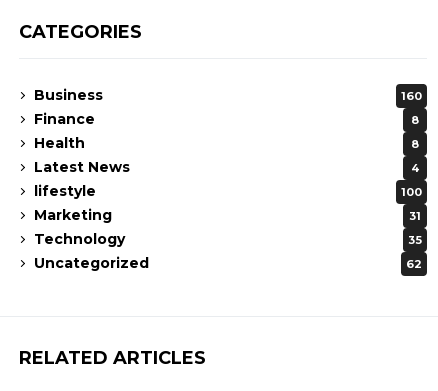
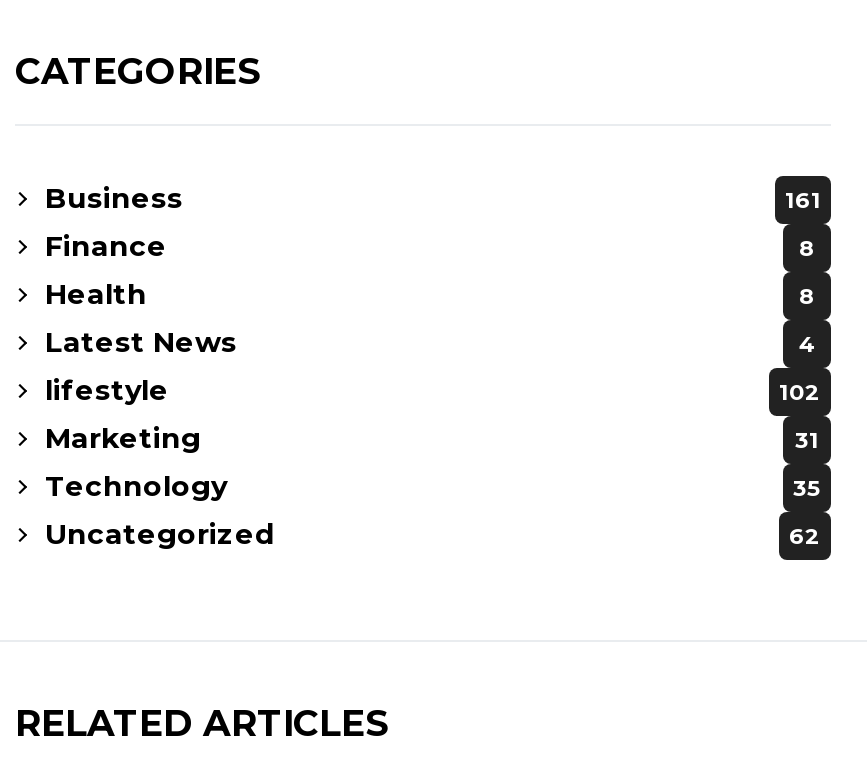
[401,89,422,103] 160 -> [785,185,821,213] 161
[401,185,422,199] 100 -> [779,377,821,405] 102

